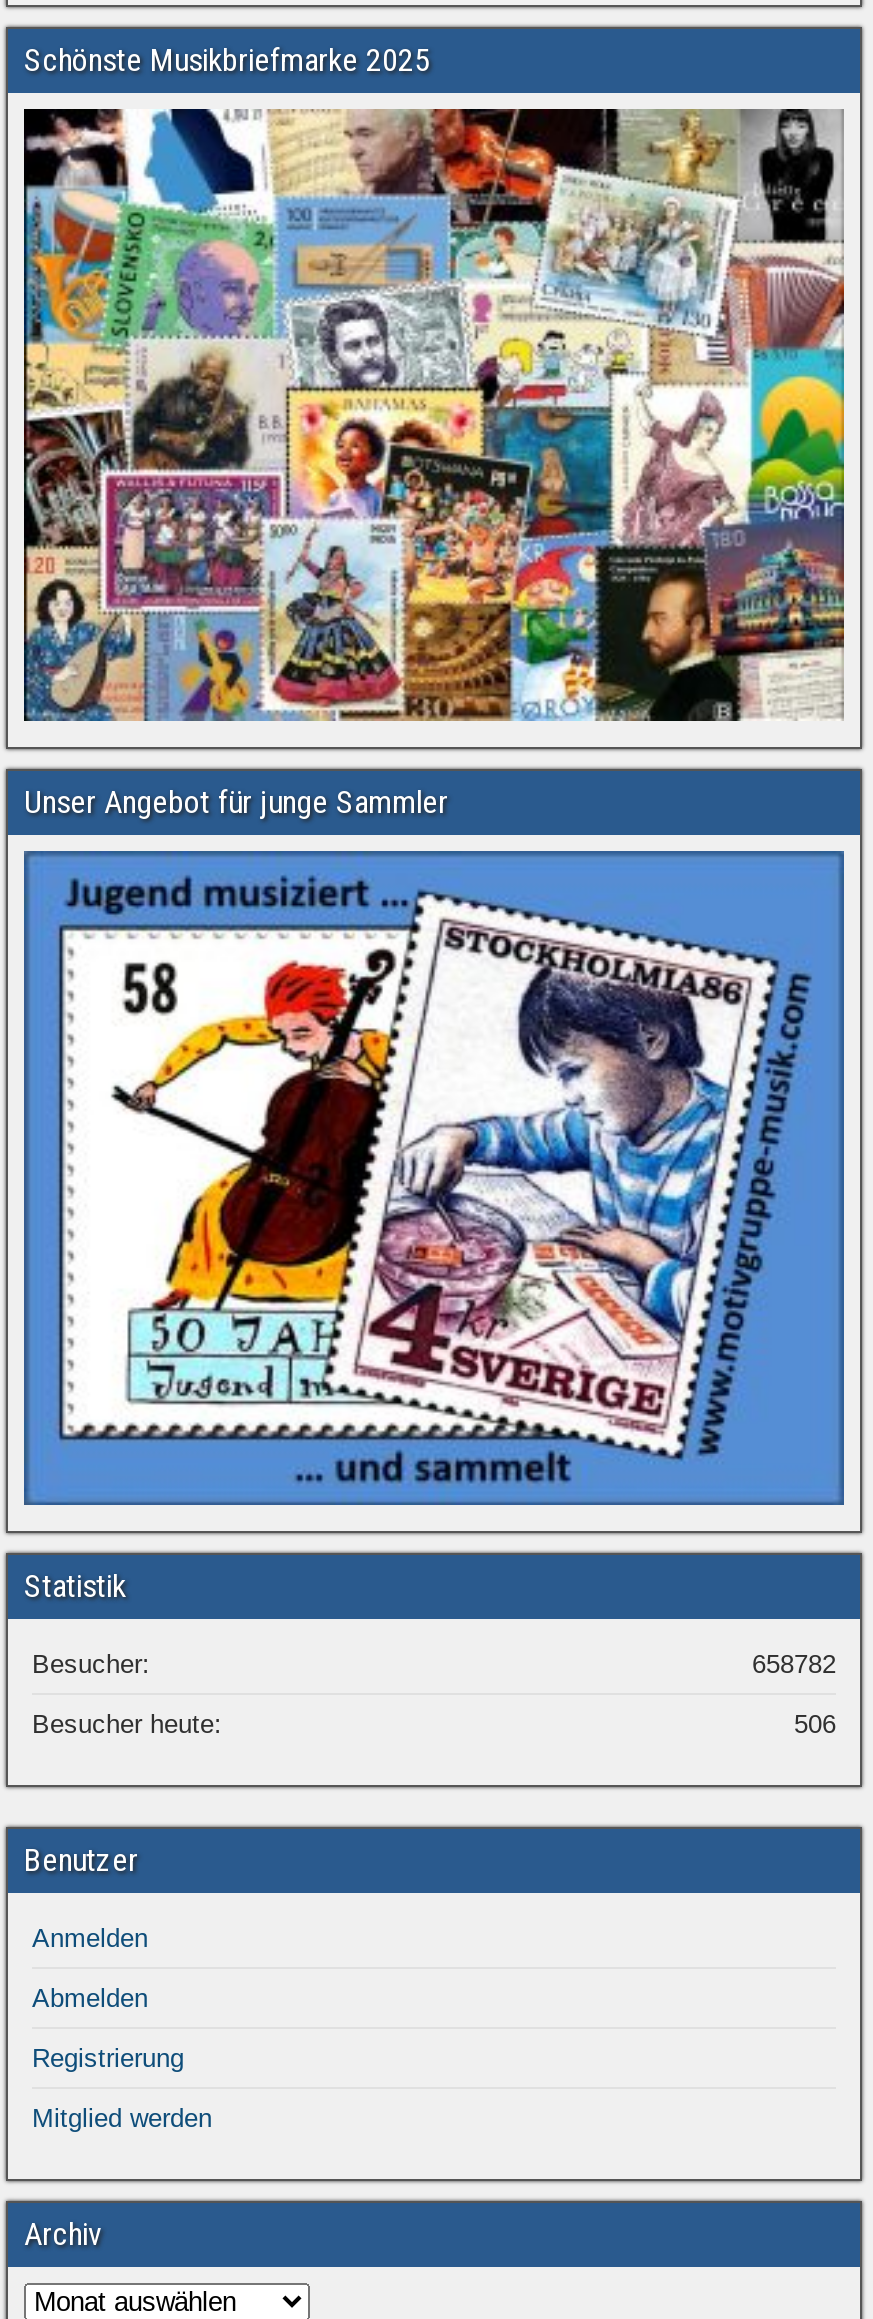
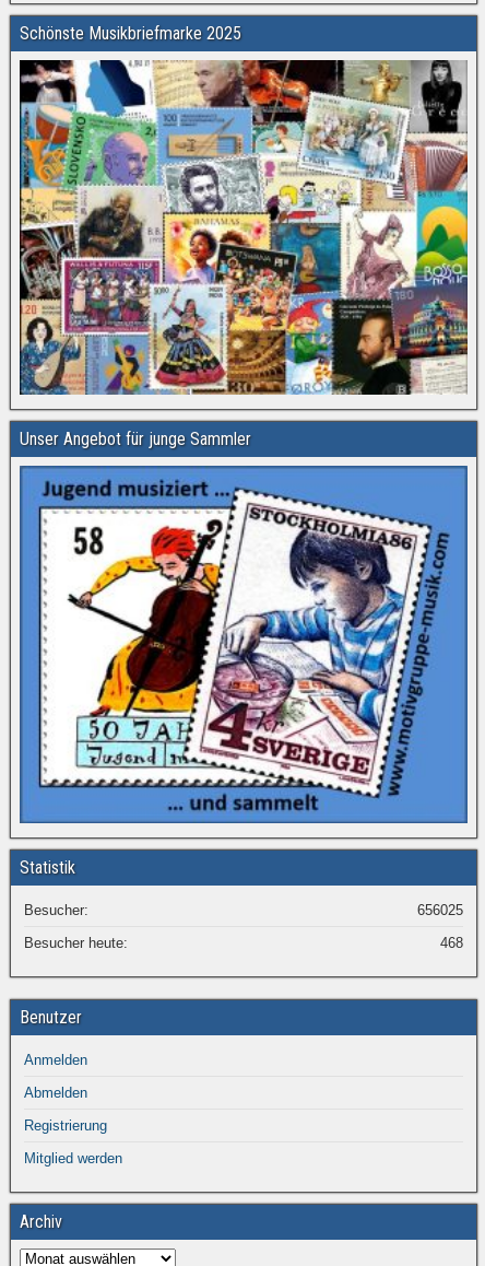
[752,1648,836,1678] 658782 -> [417,902,463,918] 656025
[794,1708,836,1738] 506 -> [440,934,463,951] 468

